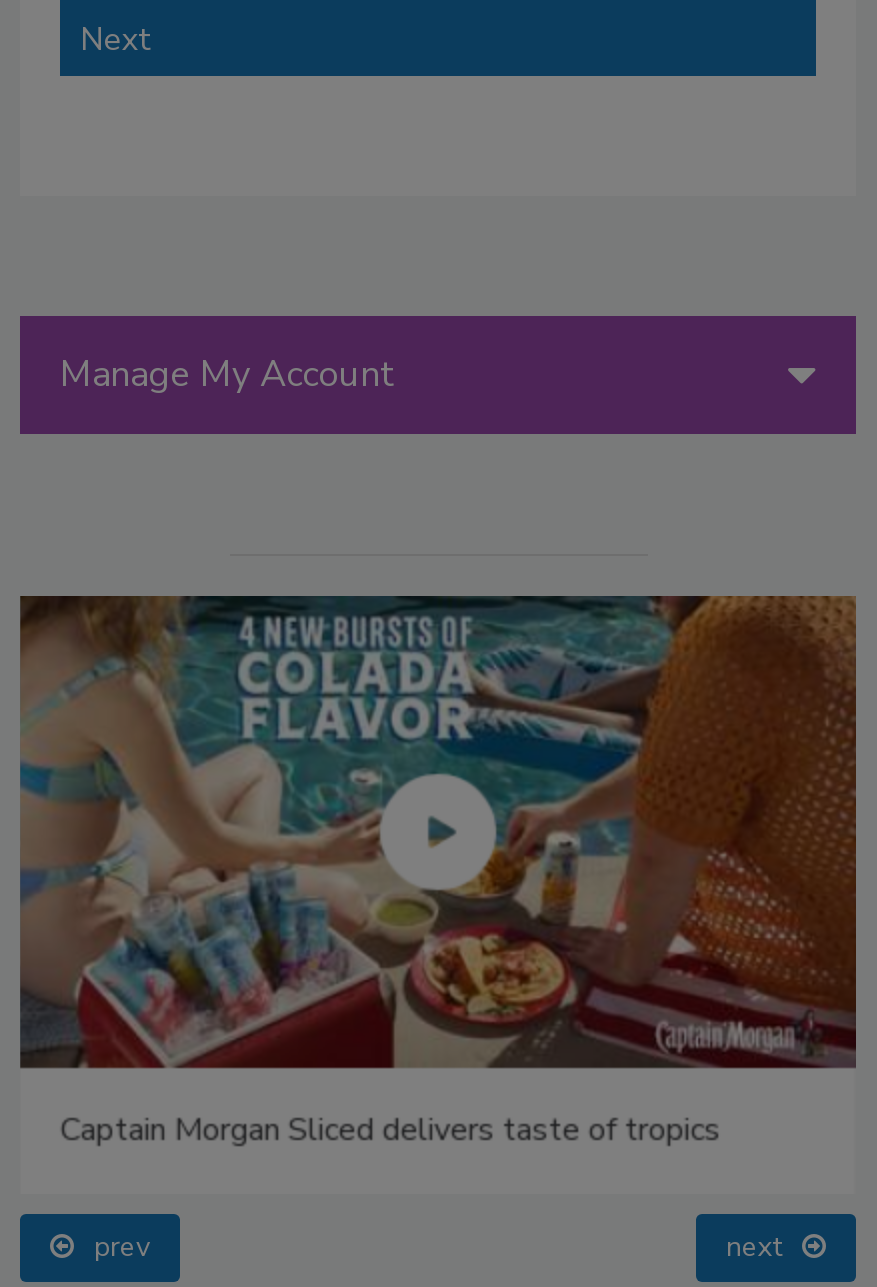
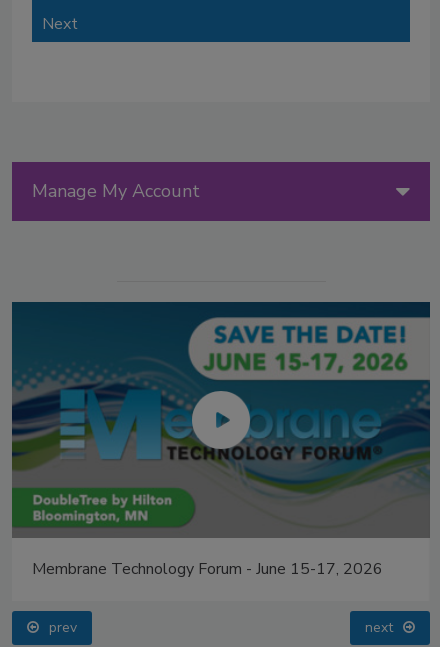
[18,594,858,1152] [image] | Captain Morgan Sliced delivers taste of tropics -> [11,301,431,580] [image] | Membrane Technology Forum - June 15-17, 2026

